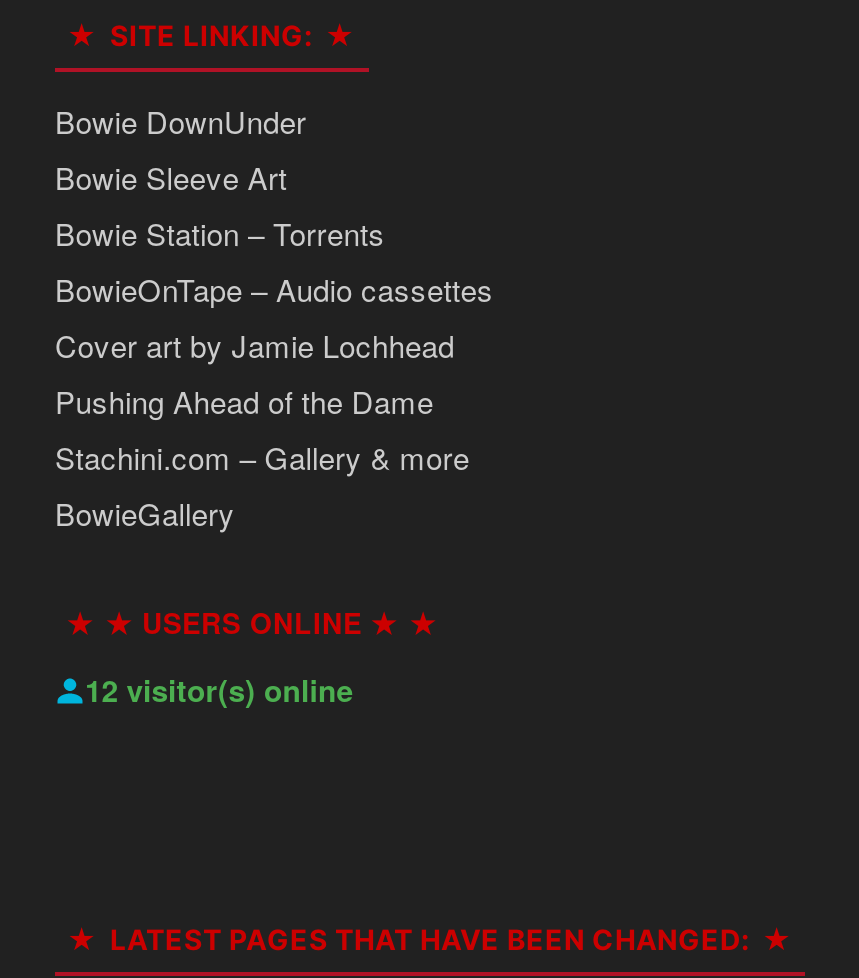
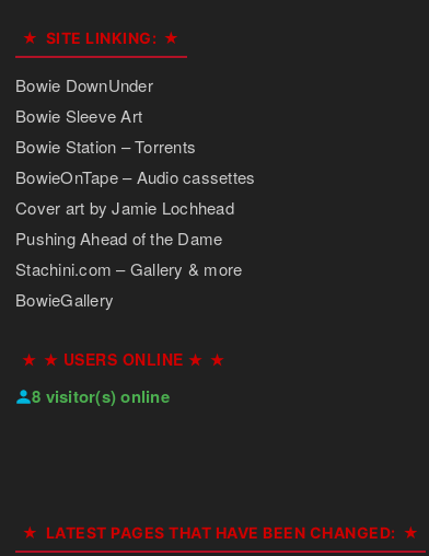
[85,668,353,712] 12 visitor(s) online -> [32,384,169,408] 8 visitor(s) online

